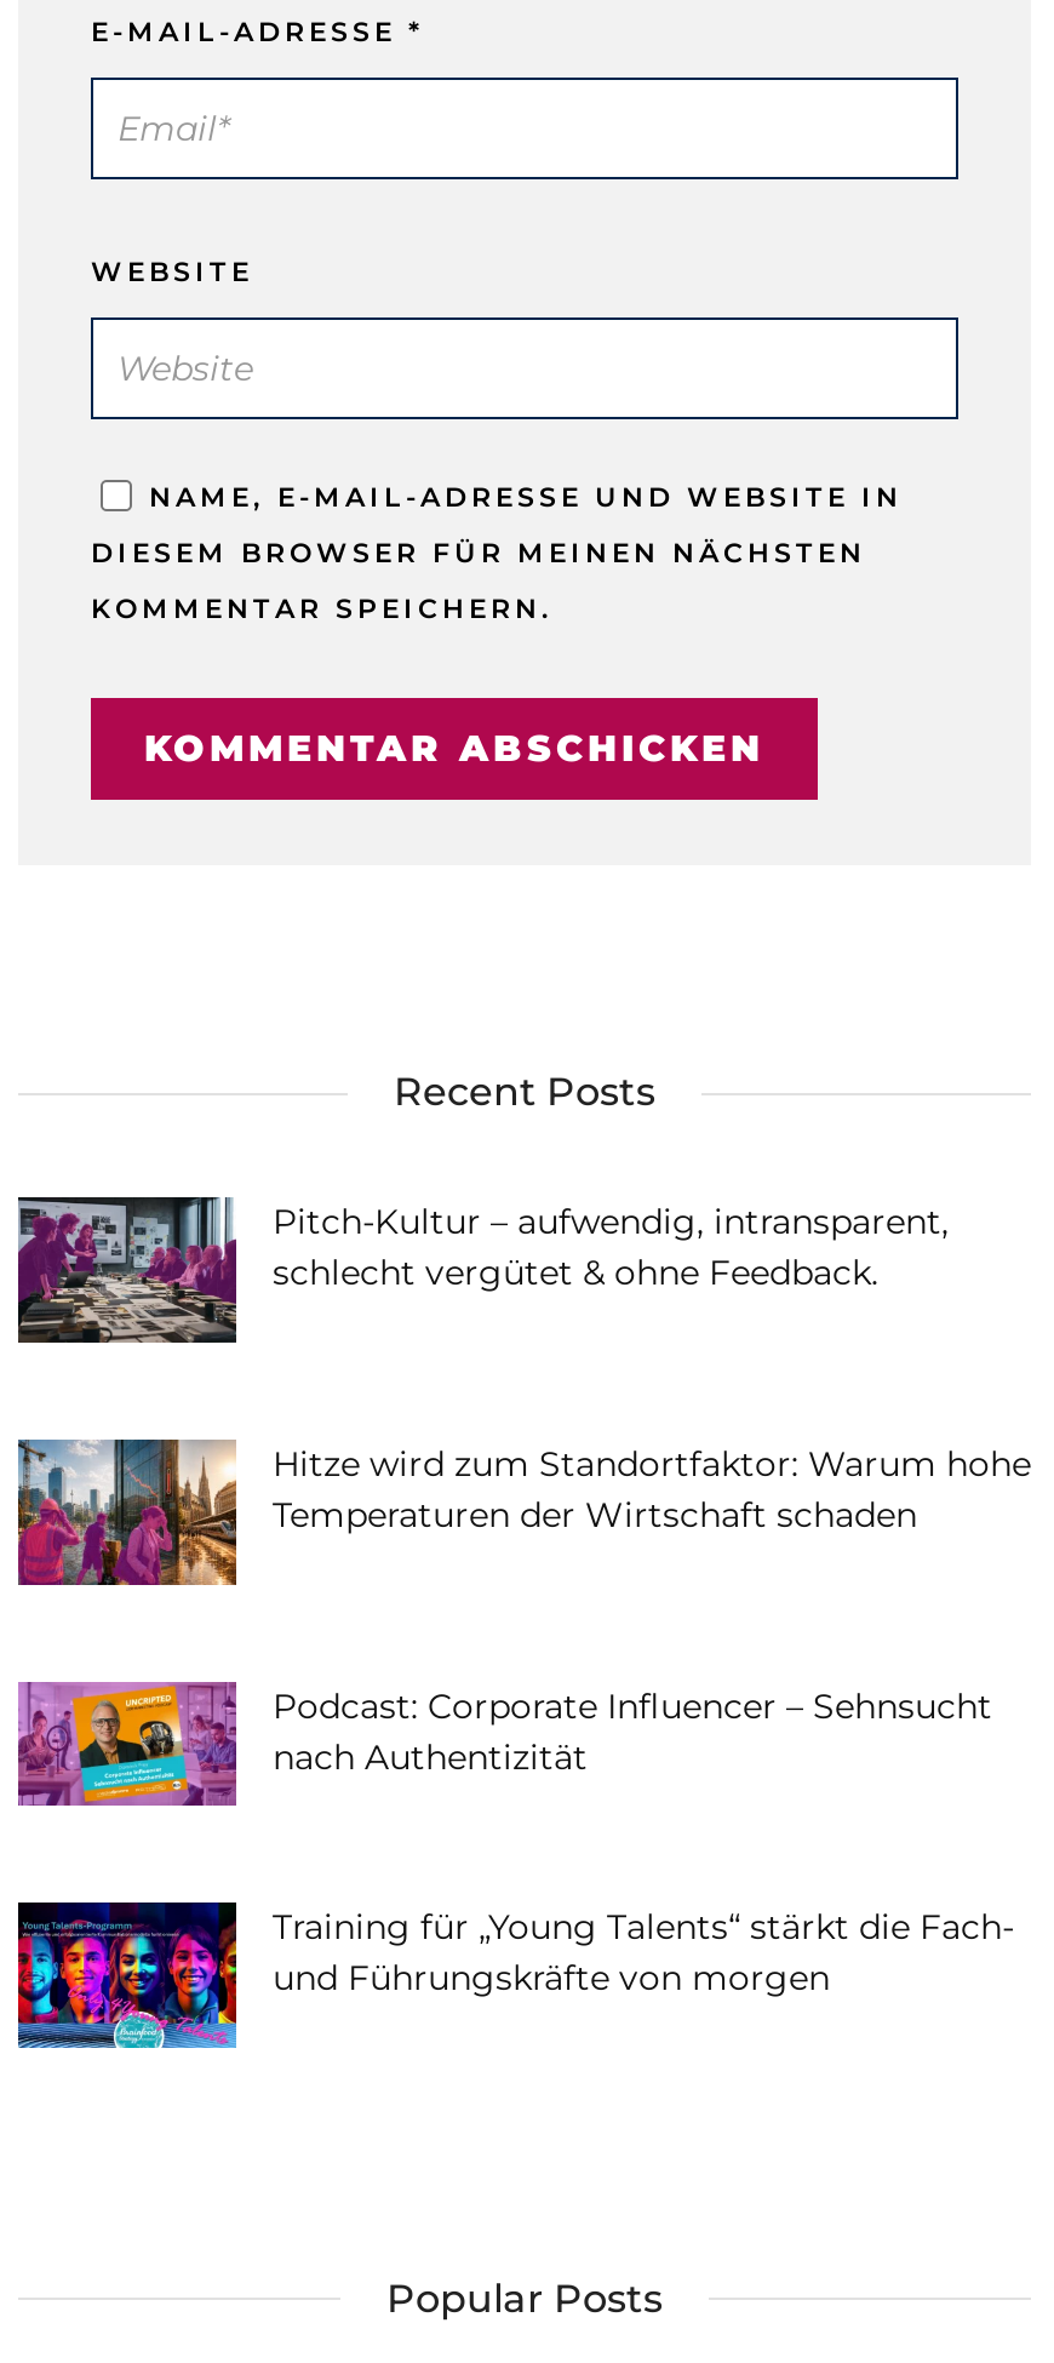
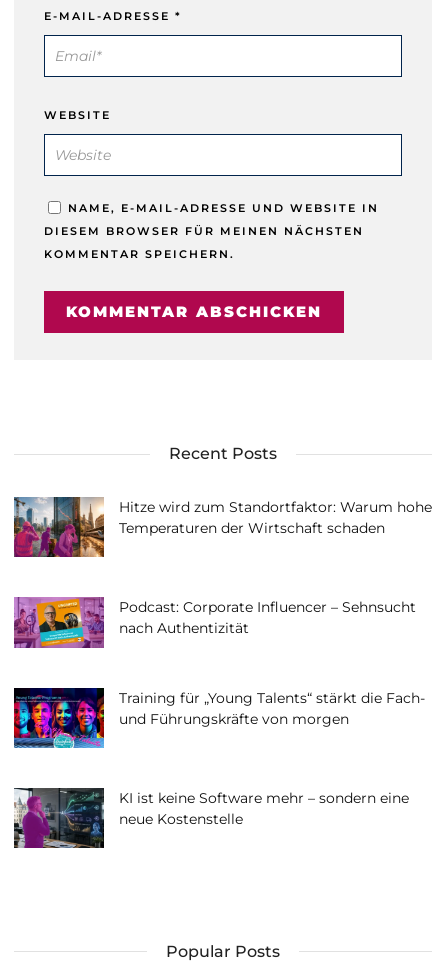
[16,1195,949,1345] [image] | Pitch-Kultur – aufwendig, intransparent, | schlecht vergütet & ohne Feedback. -> none
moved [13,1435,1031,1999] -> [12,495,432,728]: [image] | Hitze wird zum Standortfaktor: Warum hohe | Temperaturen der Wirtschaft schaden | Podcast: Corporate Influencer – Sehnsucht | nach Authentizität | Training für „Young Talents“ stärkt die Fach- | und Führungskräfte von morgen
none -> [13,787,409,849] [image] | KI ist keine Software mehr – sondern eine | neue Kostenstelle

